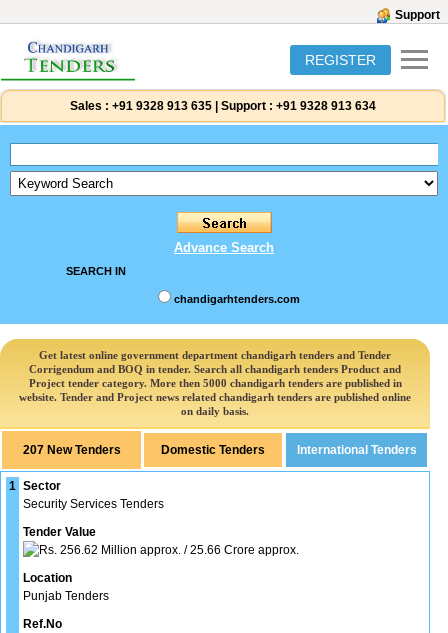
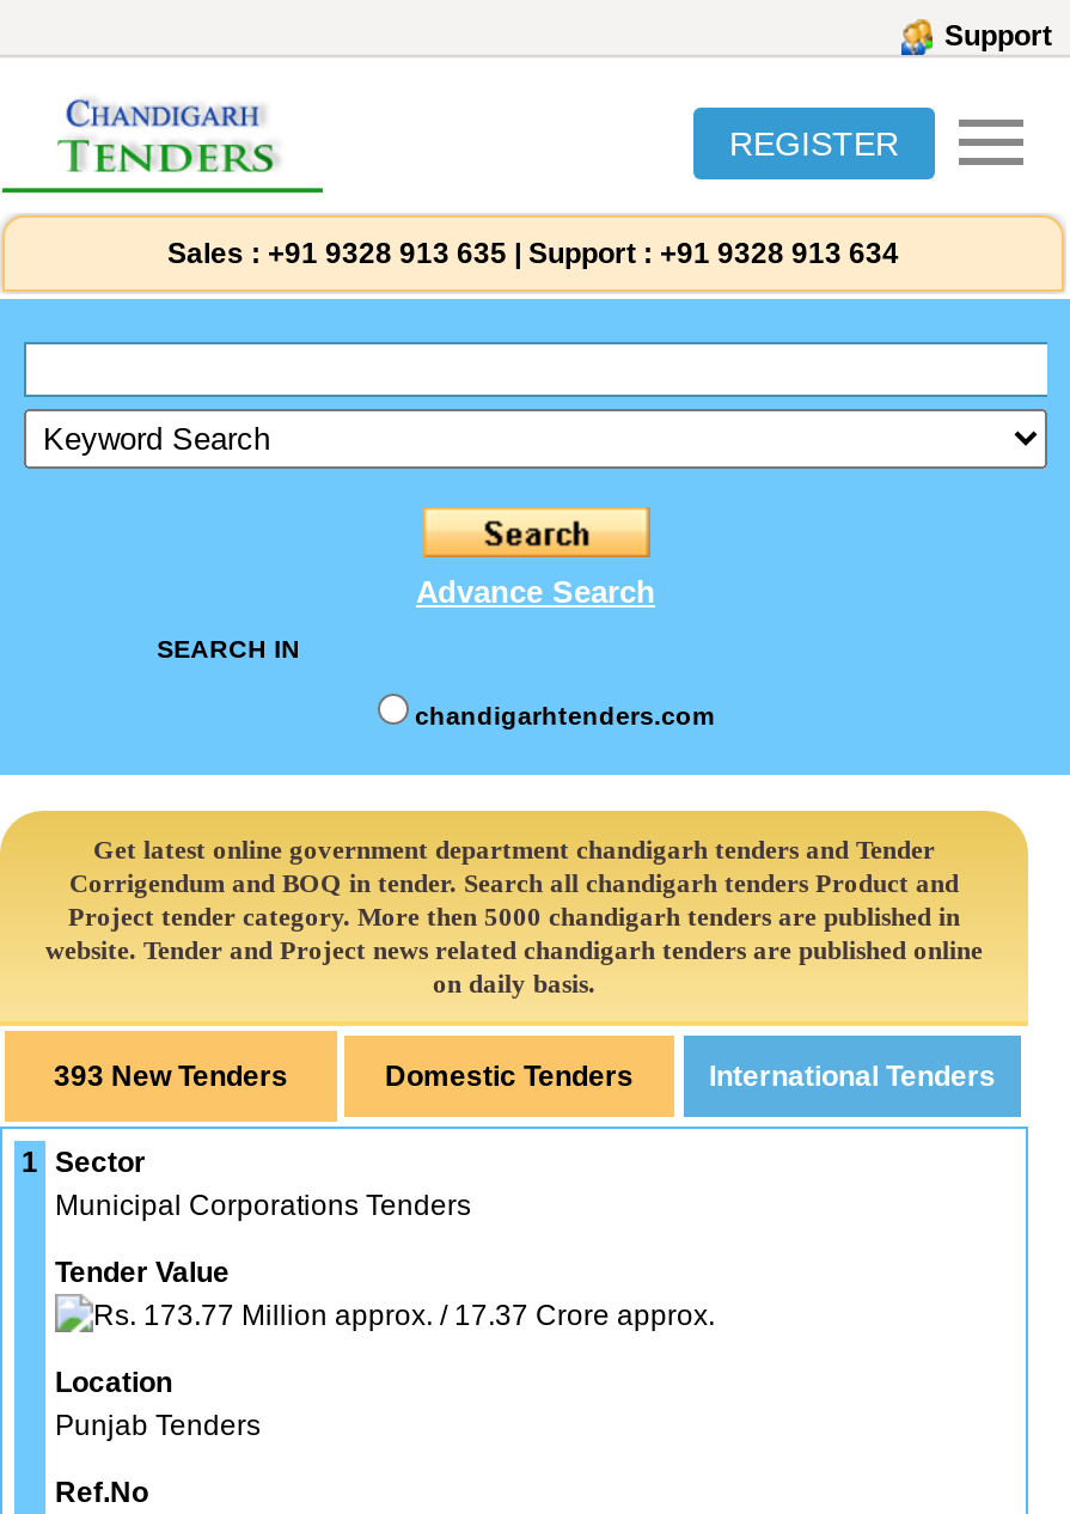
[22,443,120,457] 207 New Tenders -> [54,1060,288,1093] 393 New Tenders
[23,497,164,511] Security Services Tenders -> [55,1189,471,1222] Municipal Corporations Tenders
[57,543,299,557] 256.62 Million approx. / 25.66 Crore approx. -> [136,1299,715,1332] 173.77 Million approx. / 17.37 Crore approx.

